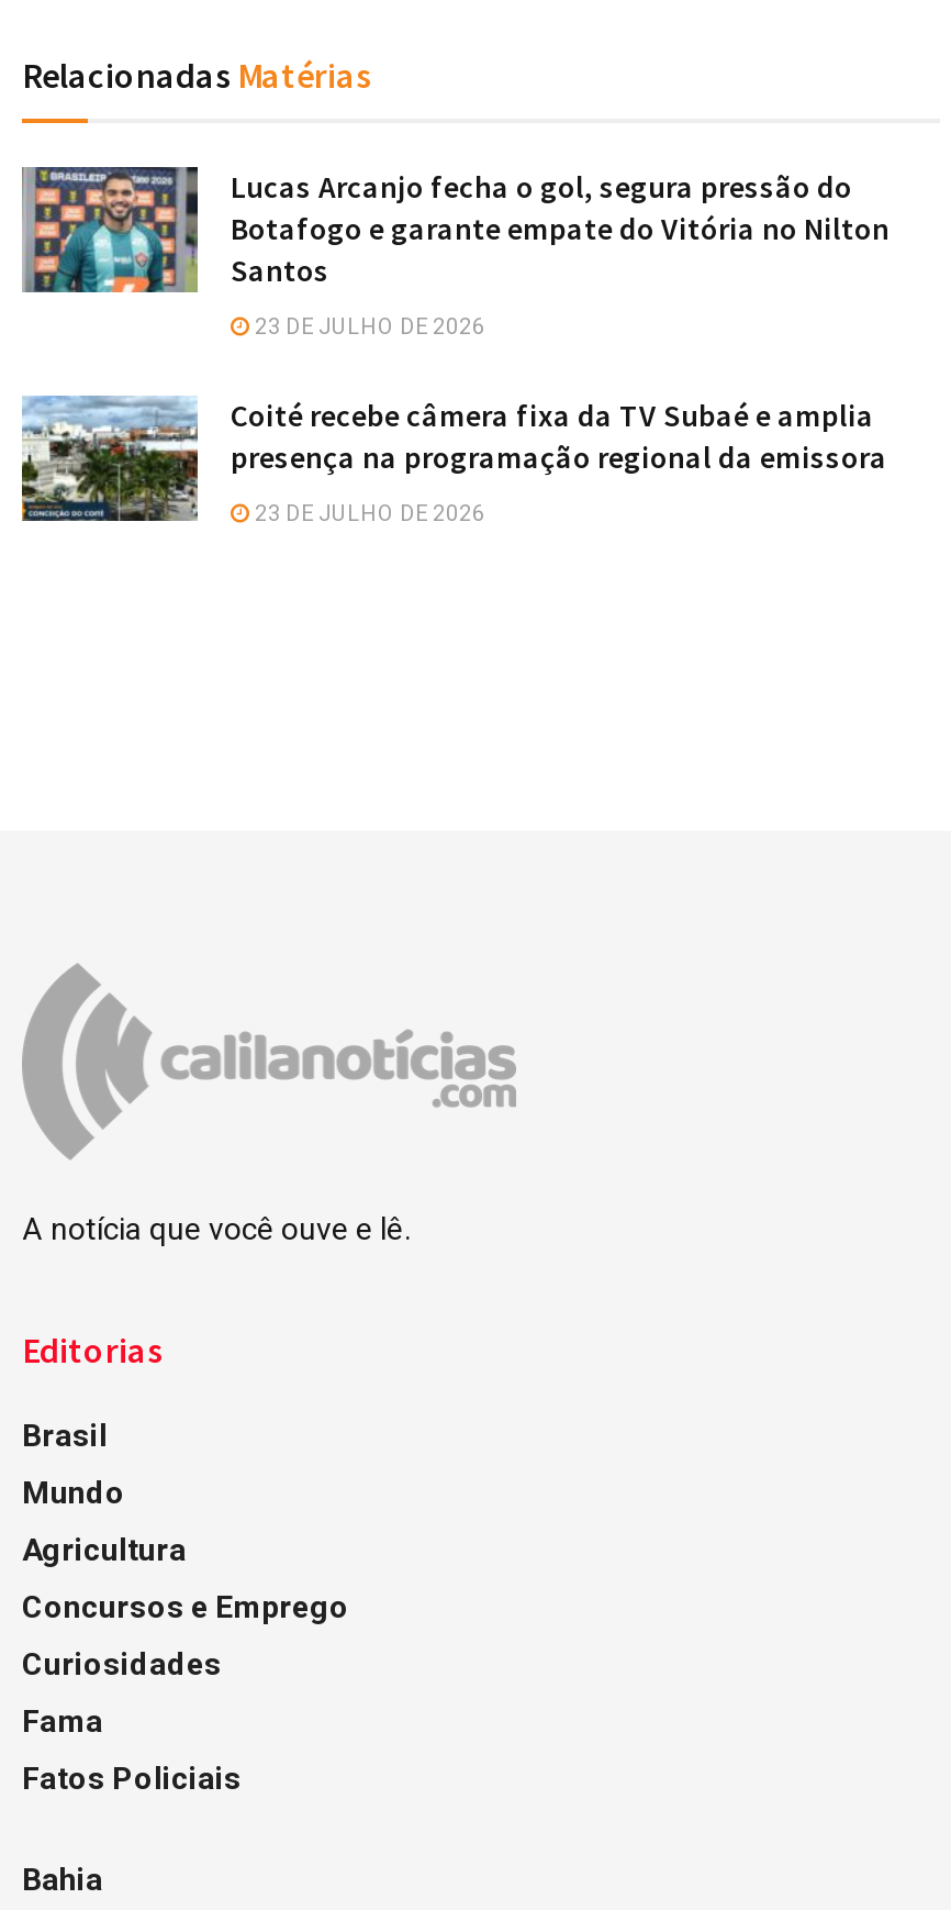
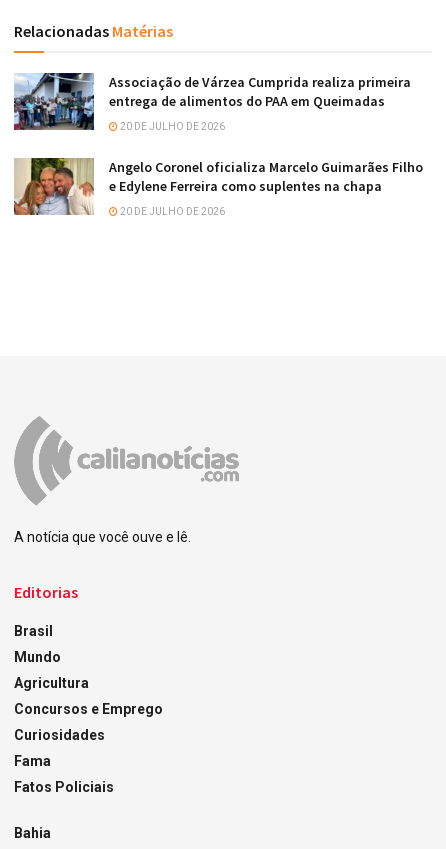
[20,165,890,295] [image] | Lucas Arcanjo fecha o gol, segura pressão do | Botafogo e garante empate do Vitória no Nilton | Santos -> [13,72,411,131] [image] | Associação de Várzea Cumprida realiza primeira | entrega de alimentos do PAA em Queimadas
[250,315,485,339] 23 DE JULHO DE 2026 -> [118,121,225,132] 20 DE JULHO DE 2026
[20,393,887,523] [image] | Coité recebe câmera fixa da TV Subaé e amplia | presença na programação regional da emissora -> [14,157,423,216] [image] | Angelo Coronel oficializa Marcelo Guimarães Filho | e Edylene Ferreira como suplentes na chapa
[250,502,485,526] 23 DE JULHO DE 2026 -> [118,206,225,217] 20 DE JULHO DE 2026

